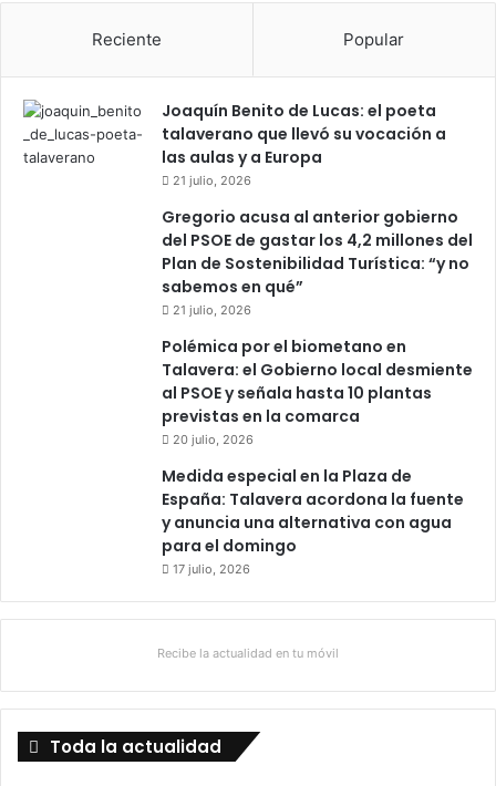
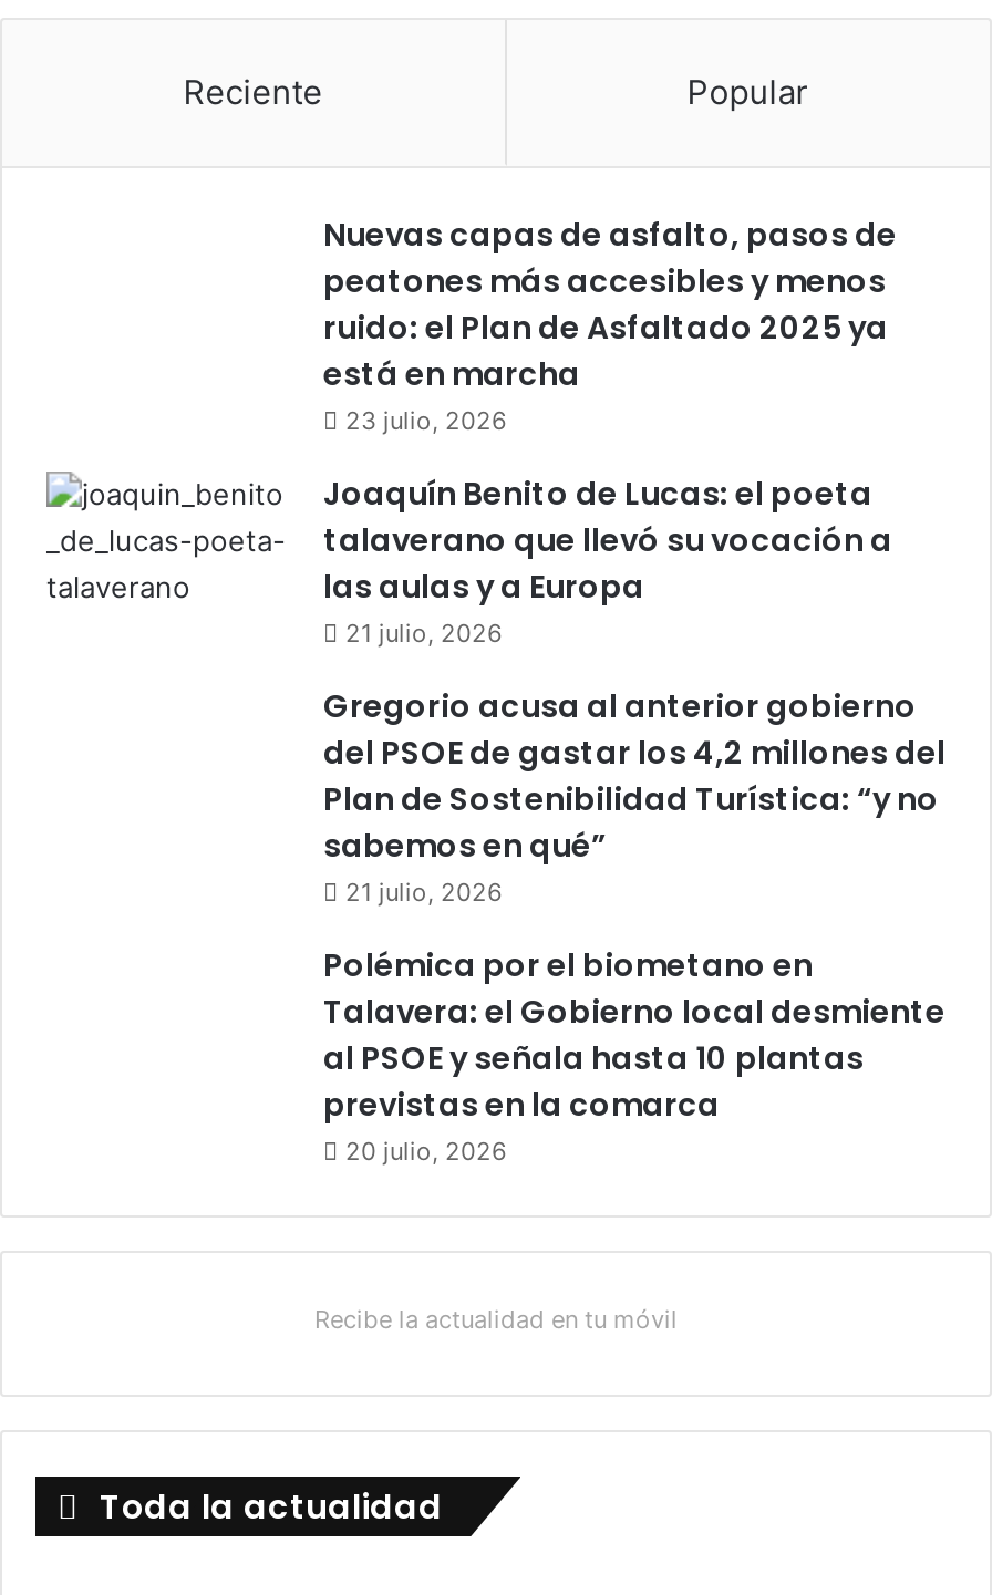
none -> [323,211,897,435] Nuevas capas de asfalto, pasos de | peatones más accesibles y menos | ruido: el Plan de Asfaltado 2025 ya | está en marcha | 23 julio, 2026
moved [162,99,473,447] -> [323,470,945,1166]: Joaquín Benito de Lucas: el poeta | talaverano que llevó su vocación a | las aulas y a Europa | ... | previstas en la comarca | 20 julio, 2026
[162,464,464,576] Medida especial en la Plaza de | España: Talavera acordona la fuente | y anuncia una alternativa con agua | para el domingo | 17 julio, 2026 -> none

